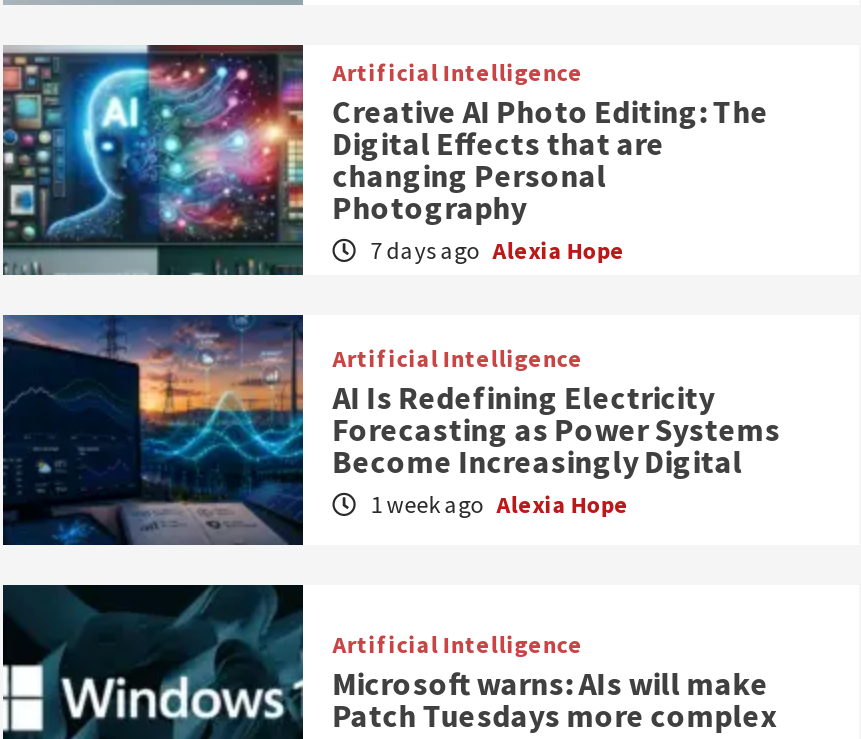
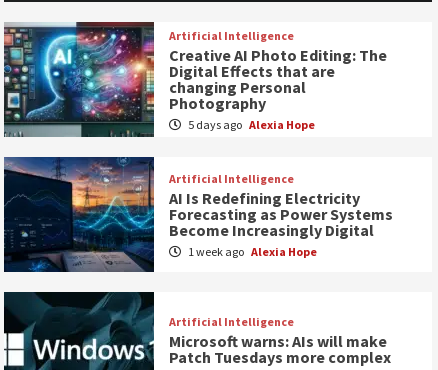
[367,234,625,264] 7 days ago Alexia Hope -> [186,117,315,132] 5 days ago Alexia Hope

